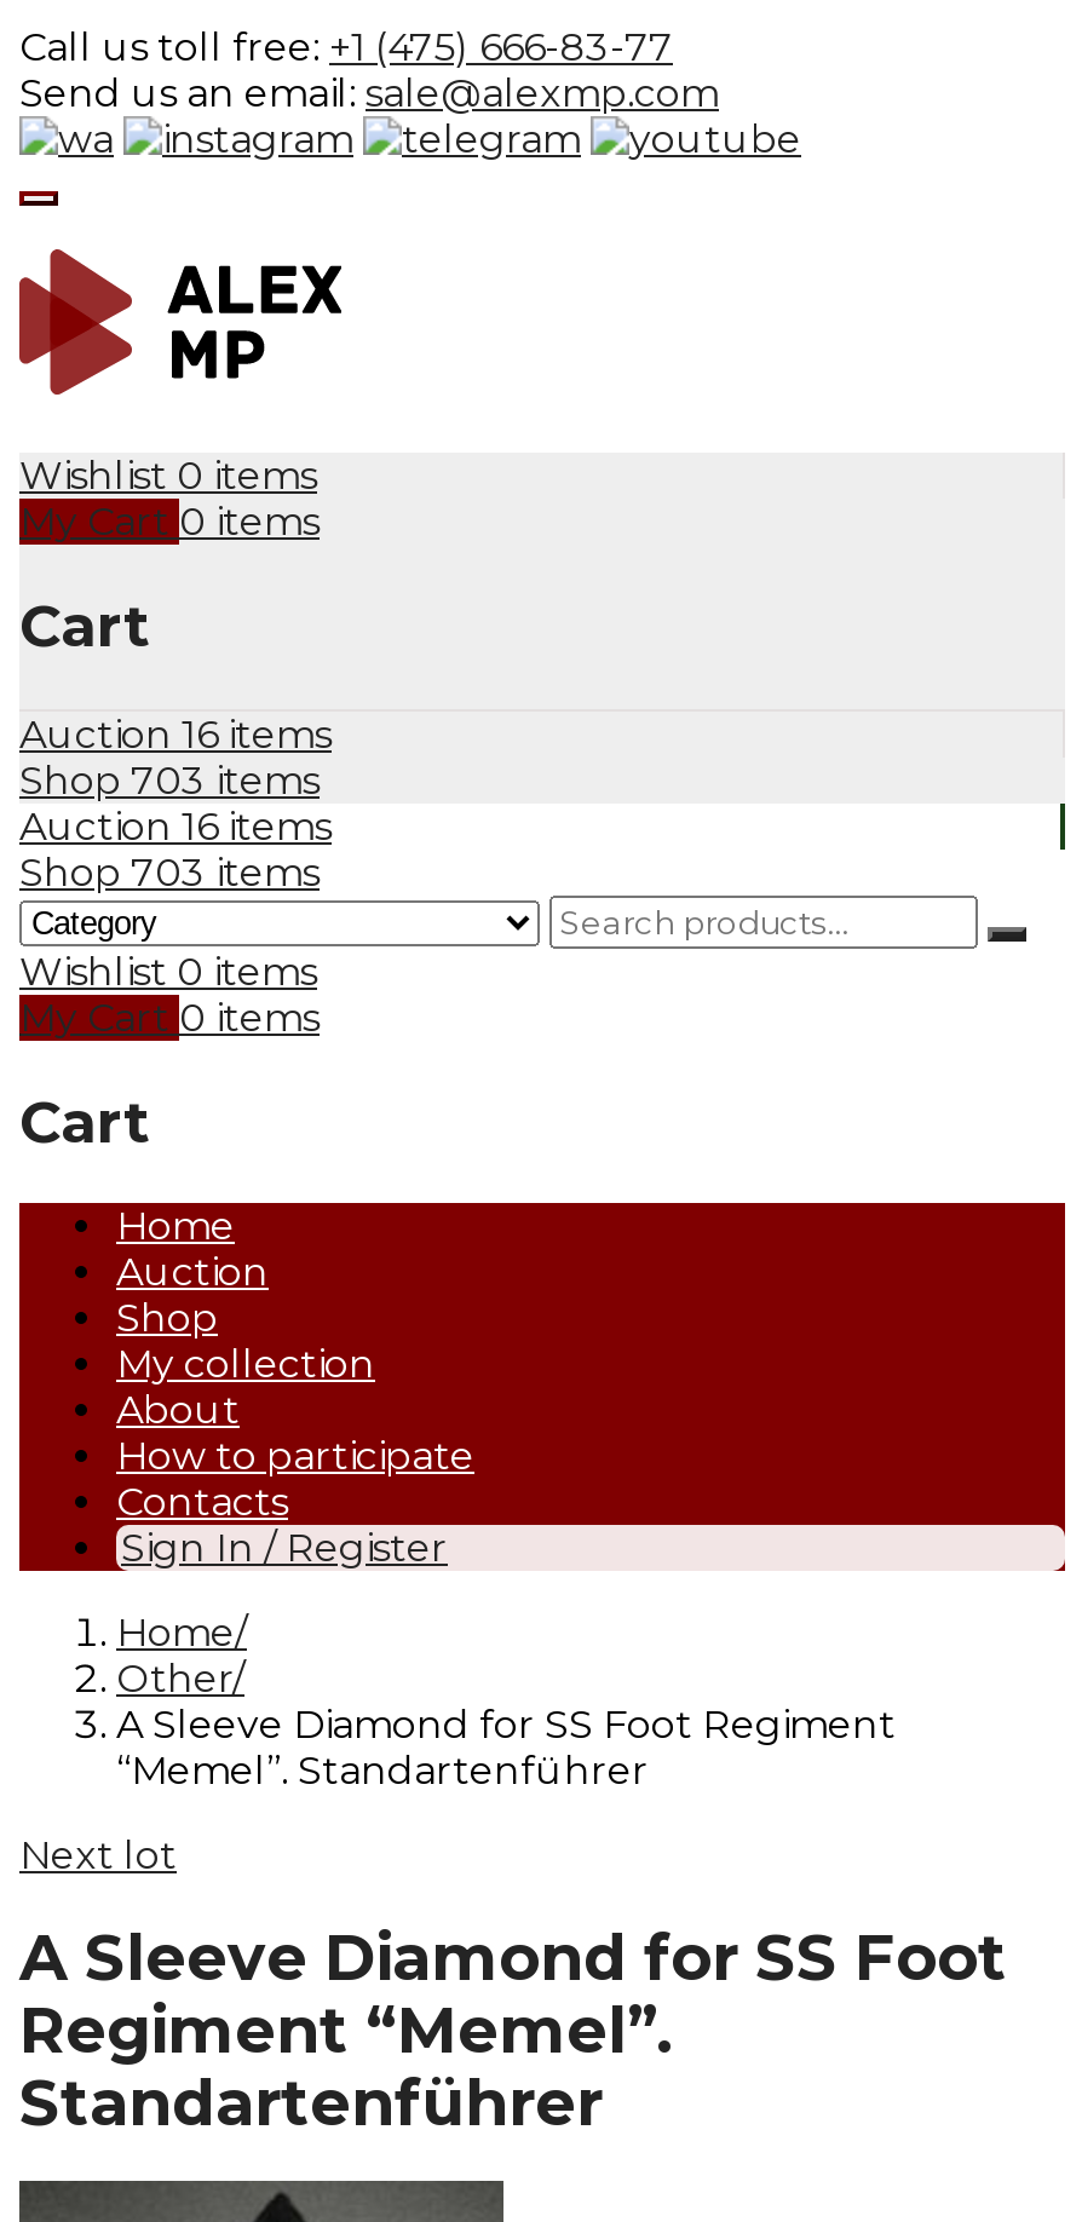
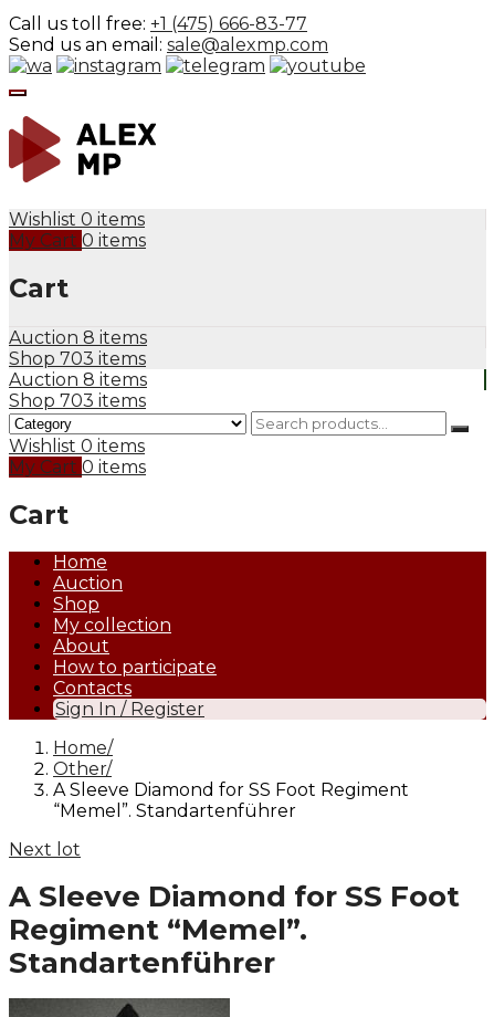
[19,711,332,757] Auction 16 items -> [9,327,147,348] Auction 8 items
[19,803,332,849] Auction 16 items -> [9,369,147,390] Auction 8 items

